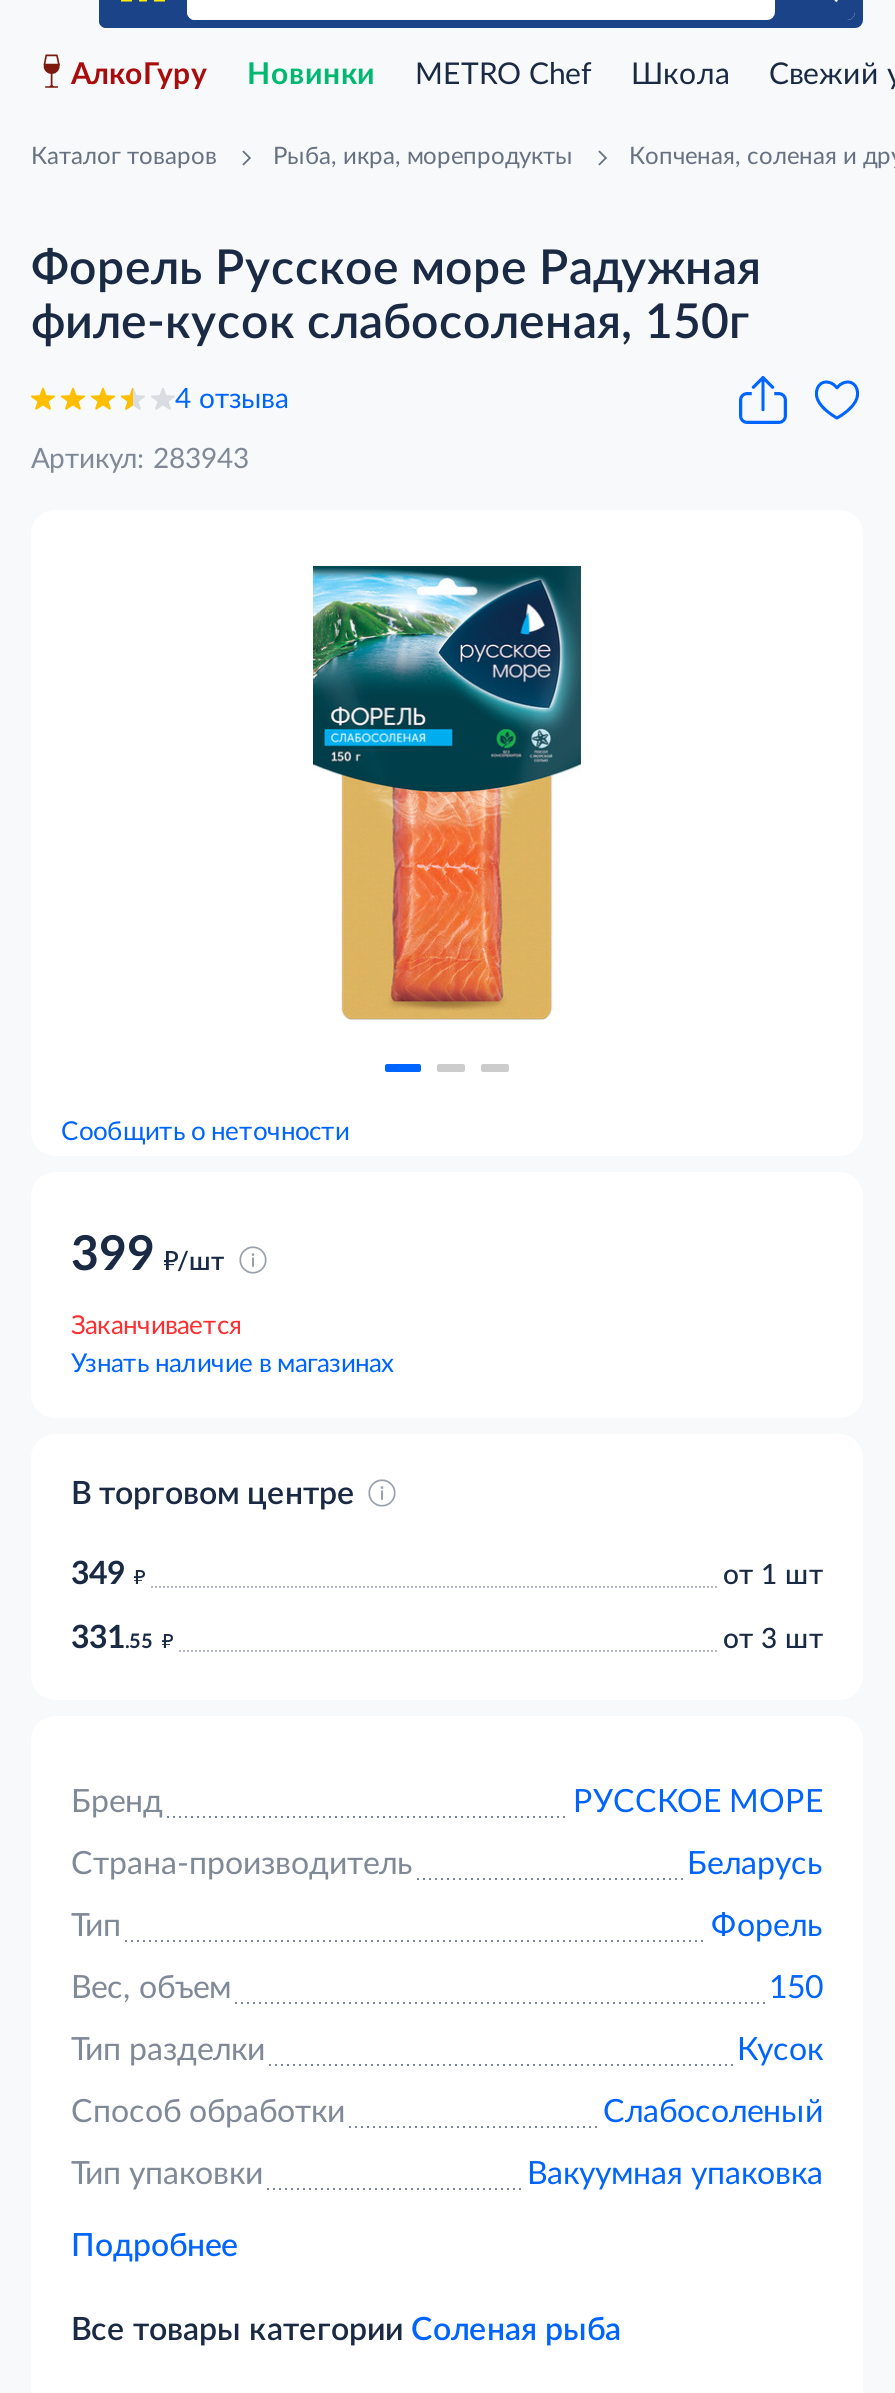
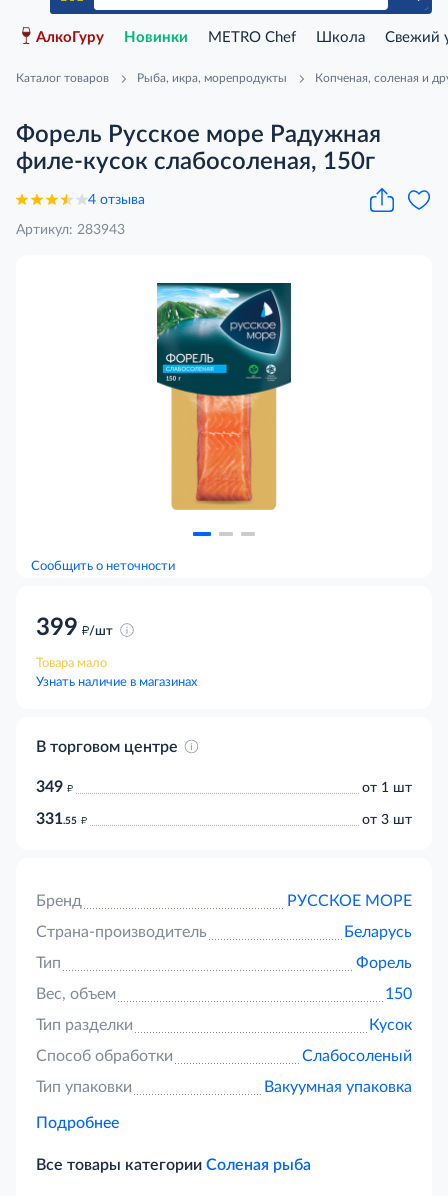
[71,1313,241,1339] Заканчивается -> [36,656,107,669] Товара мало

